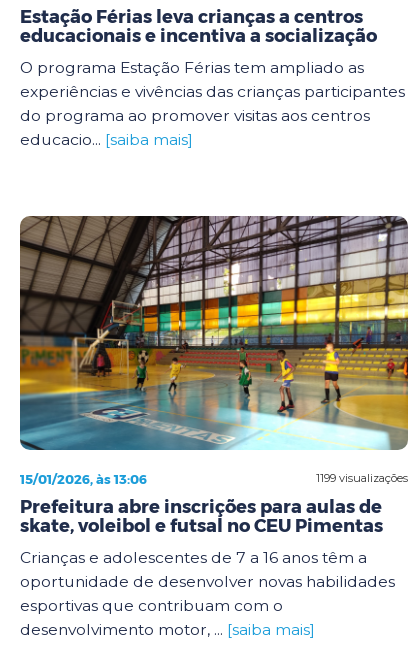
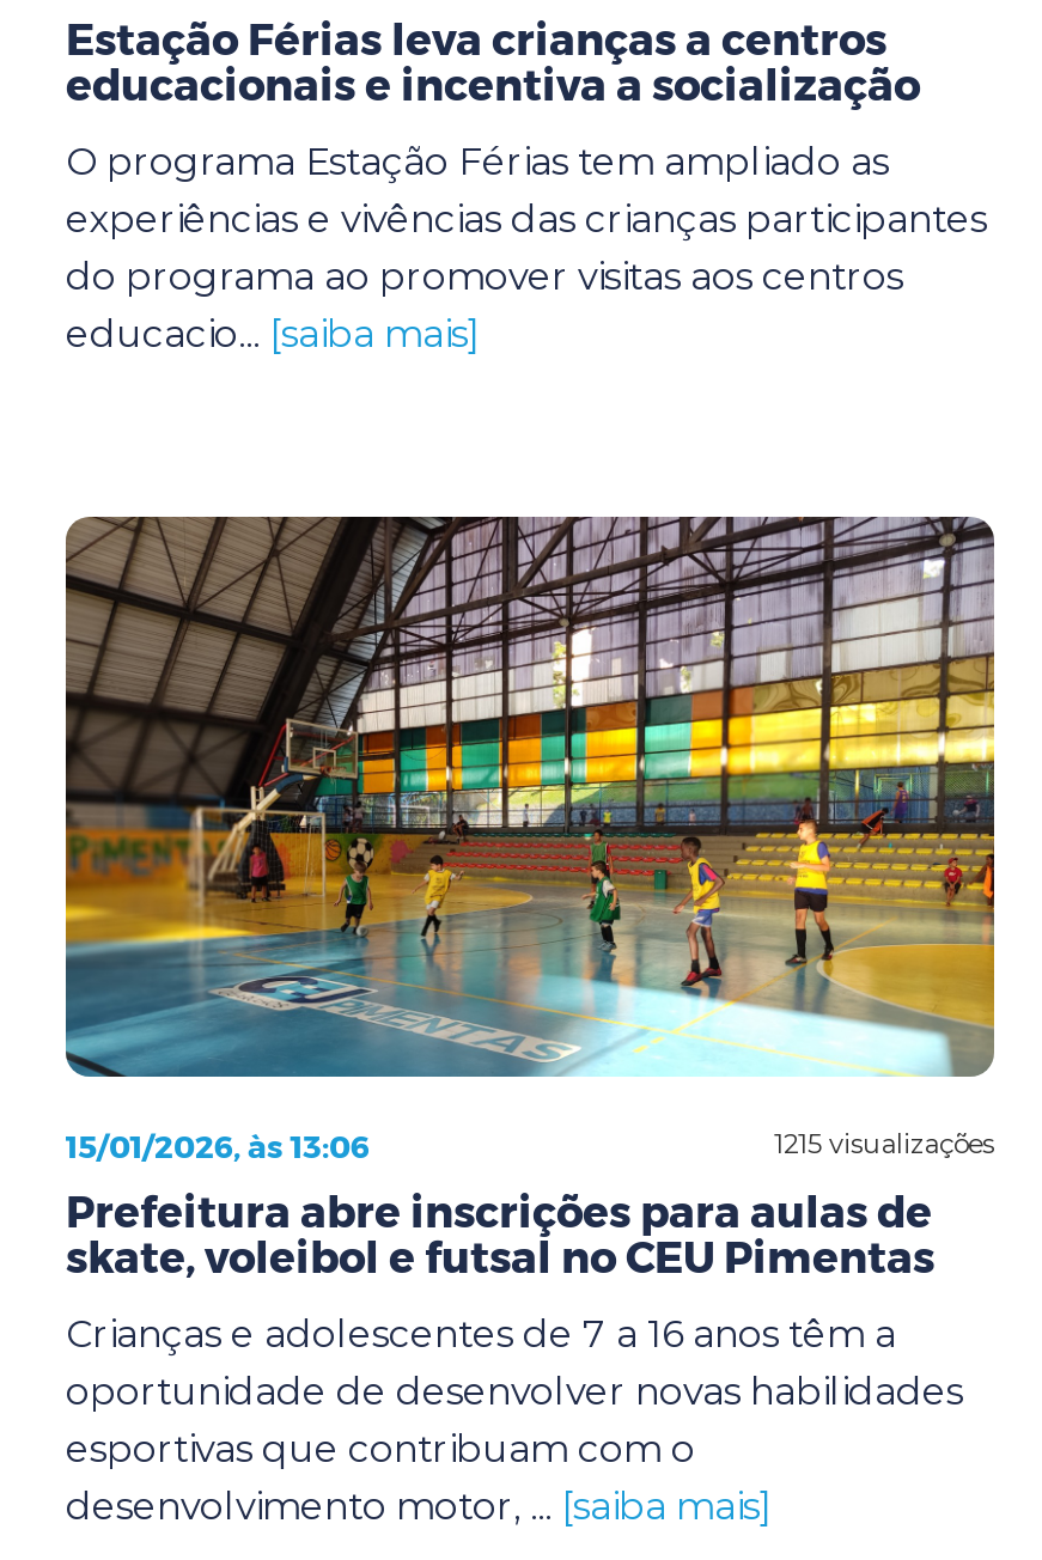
[316,471,408,485] 1199 visualizações -> [774,1127,994,1160] 1215 visualizações

